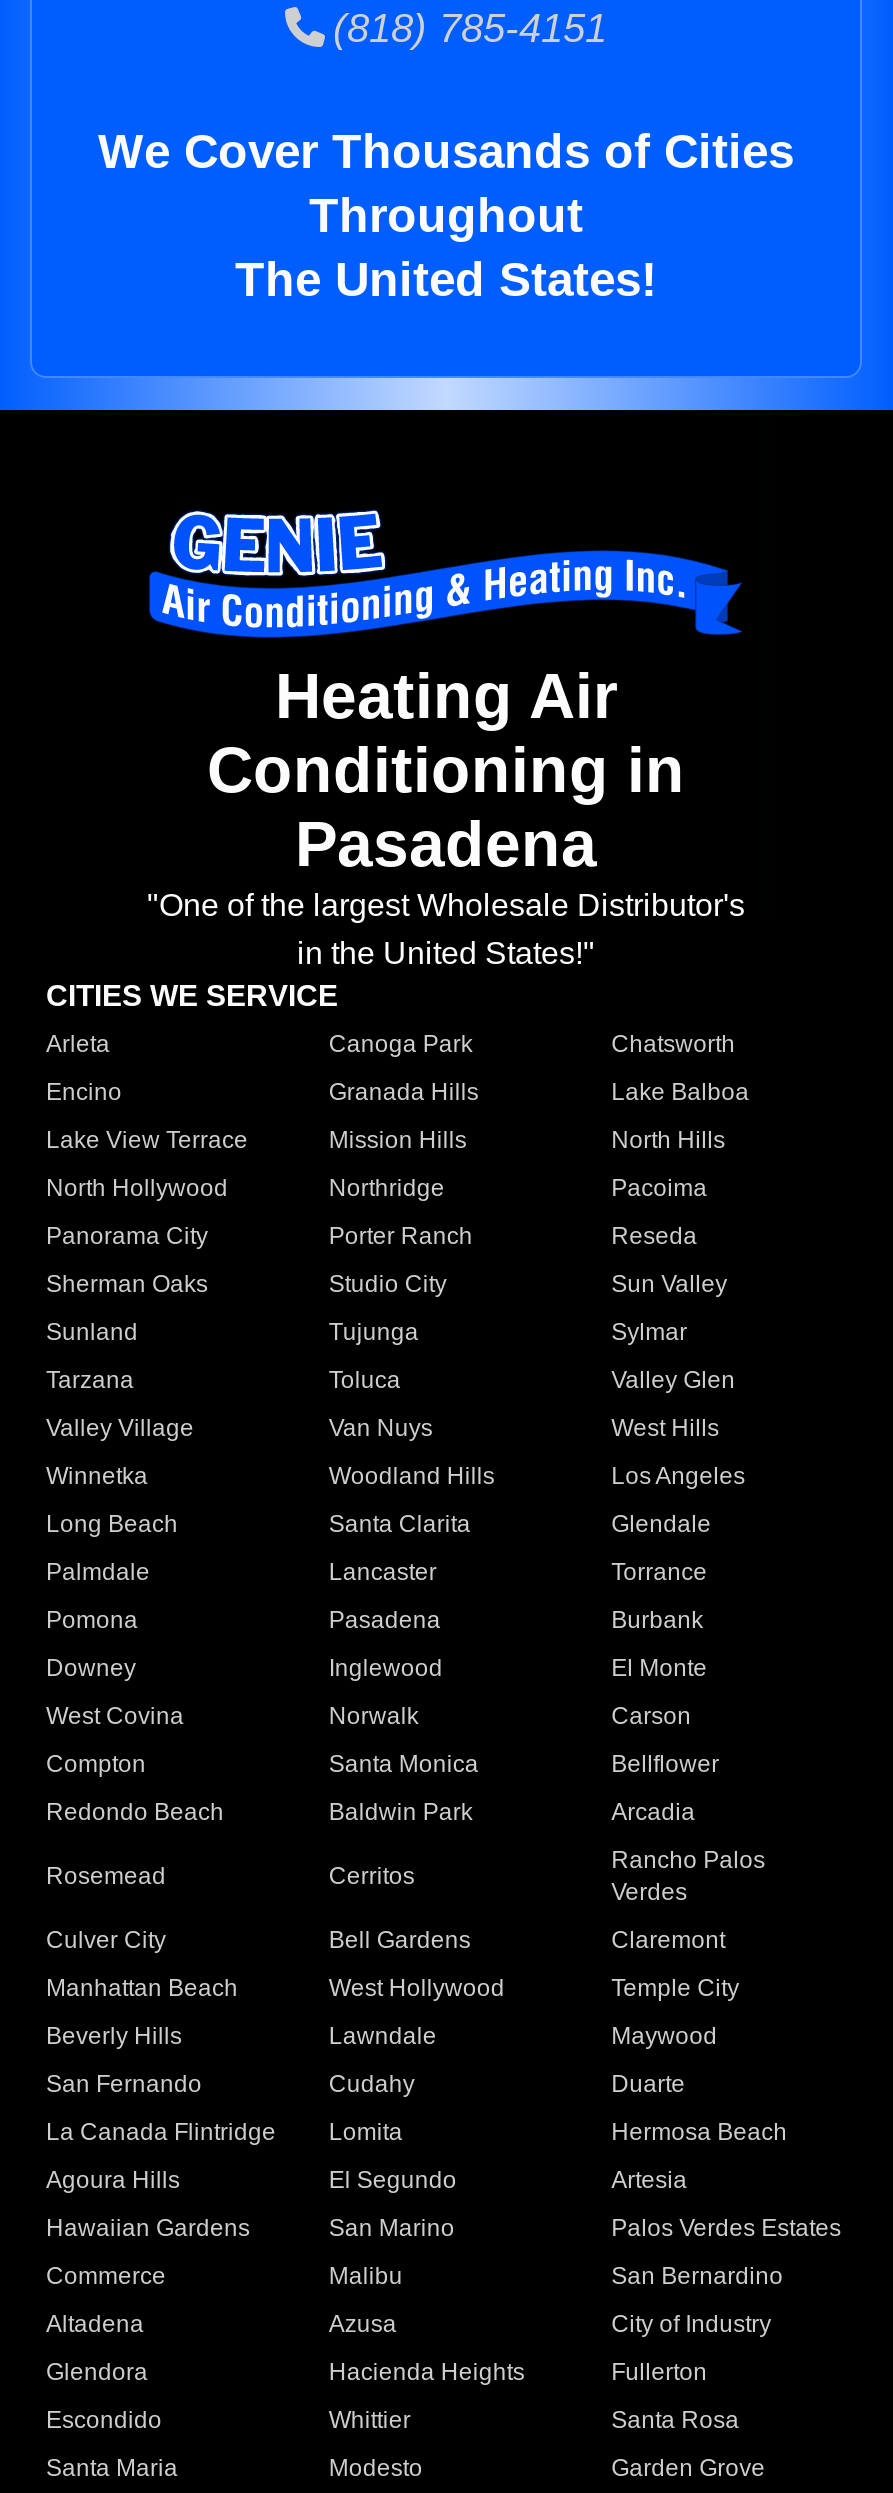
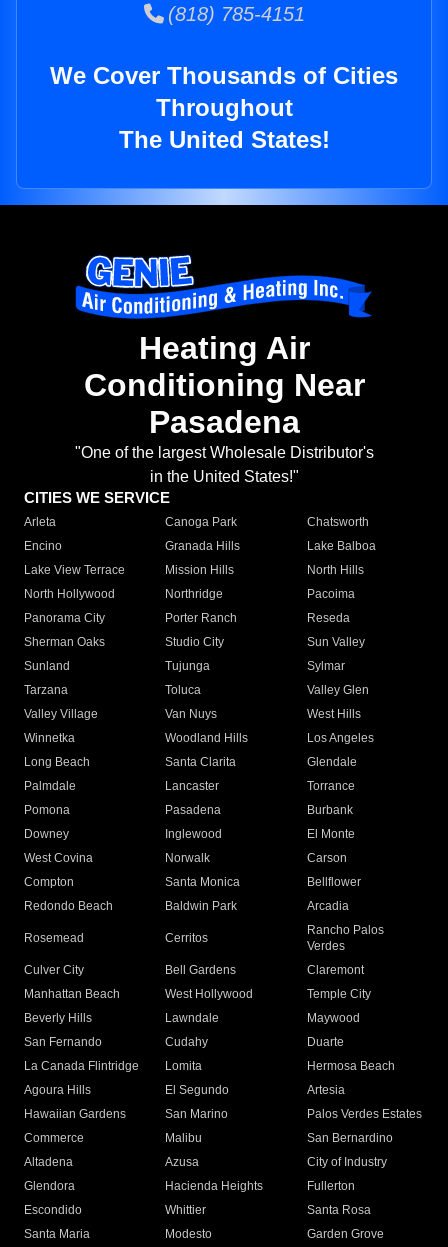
[207,735,685,807] Conditioning in -> [83,367,364,403] Conditioning Near

